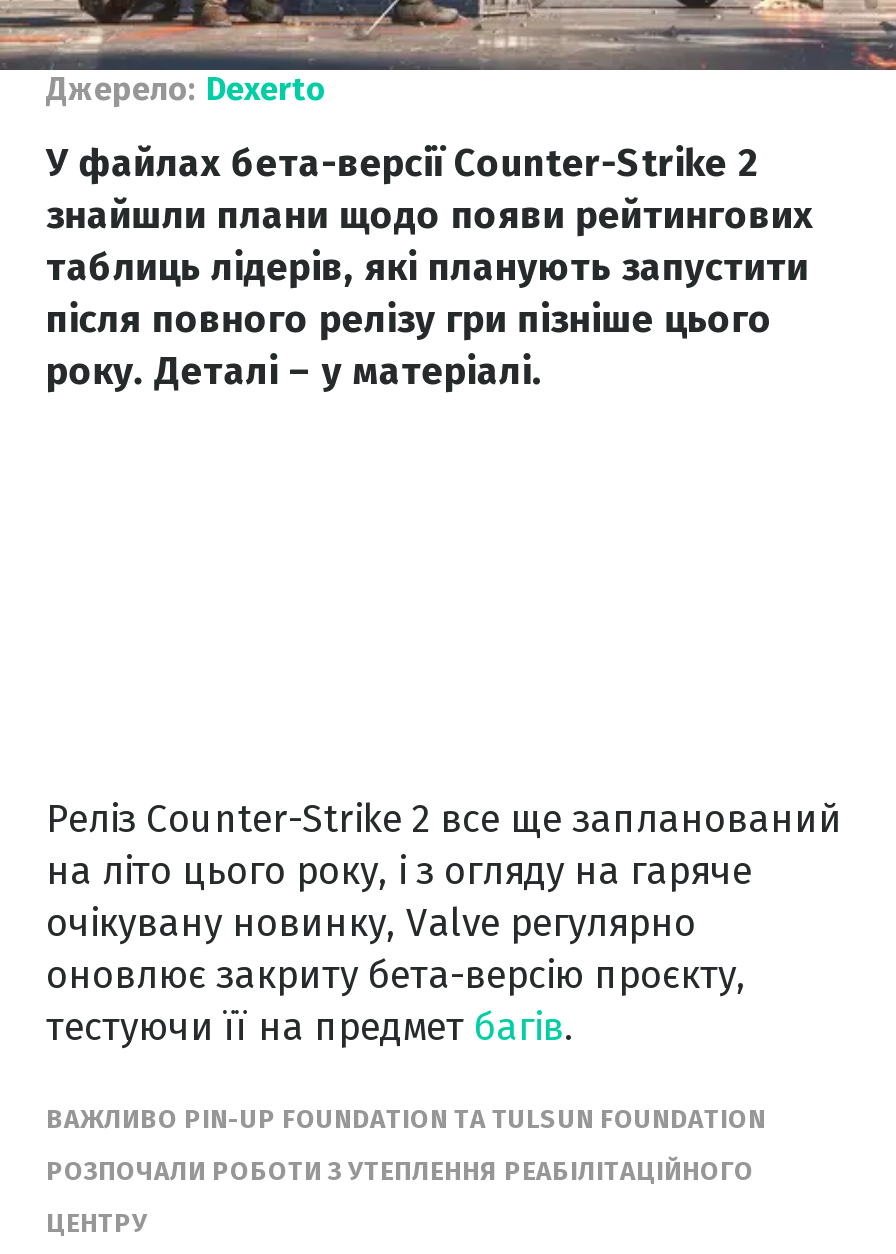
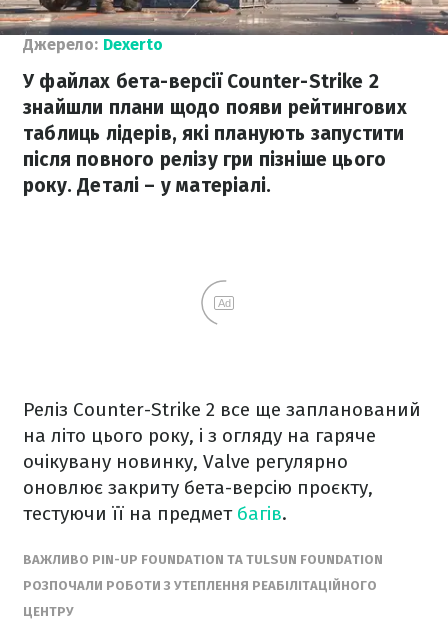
none -> [217,297,230,309] Ad

